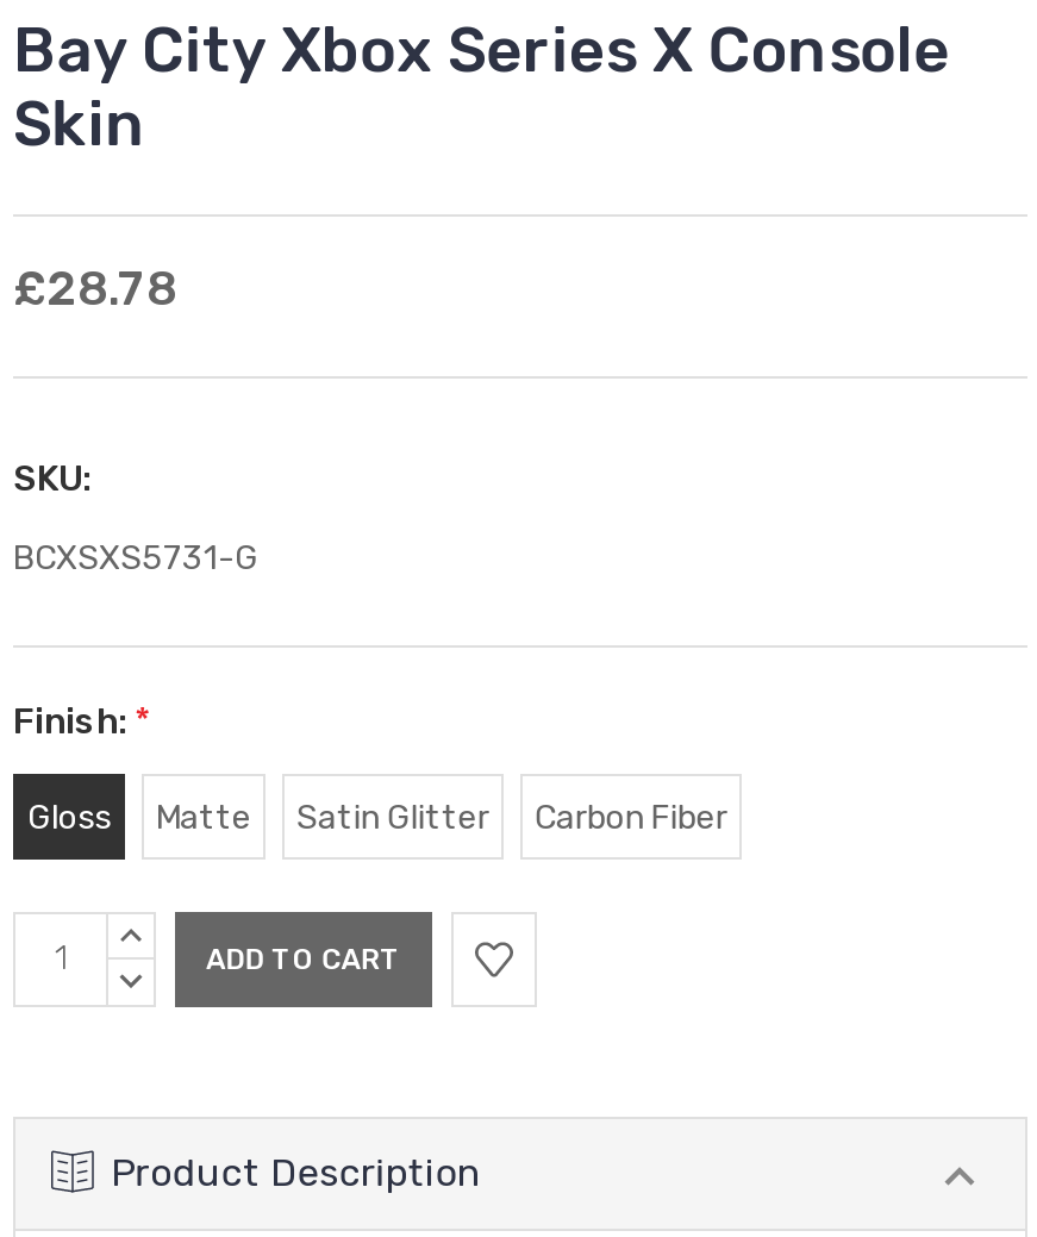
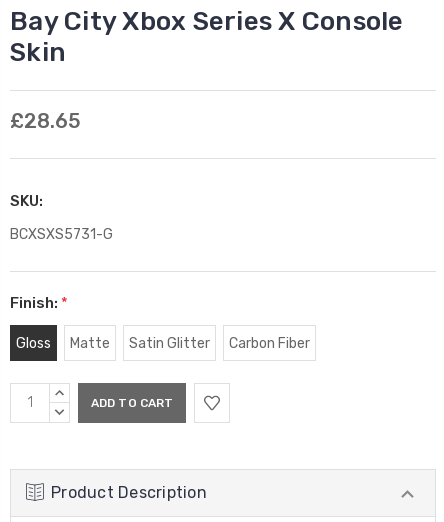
[13,260,177,317] £28.78 -> [10,109,81,133] £28.65

